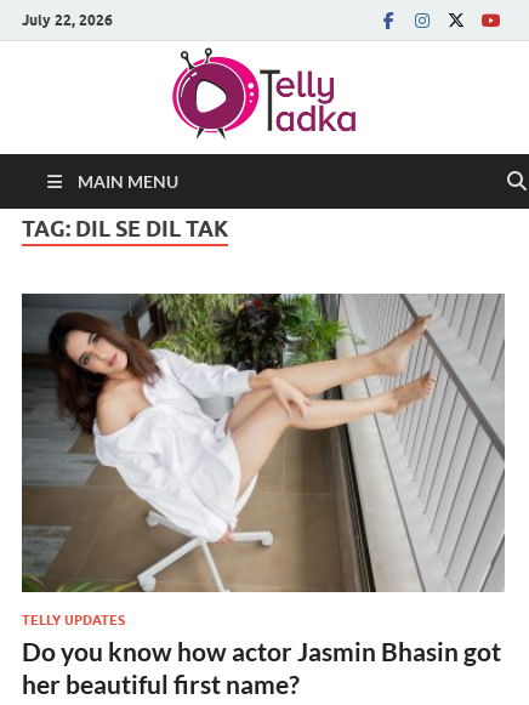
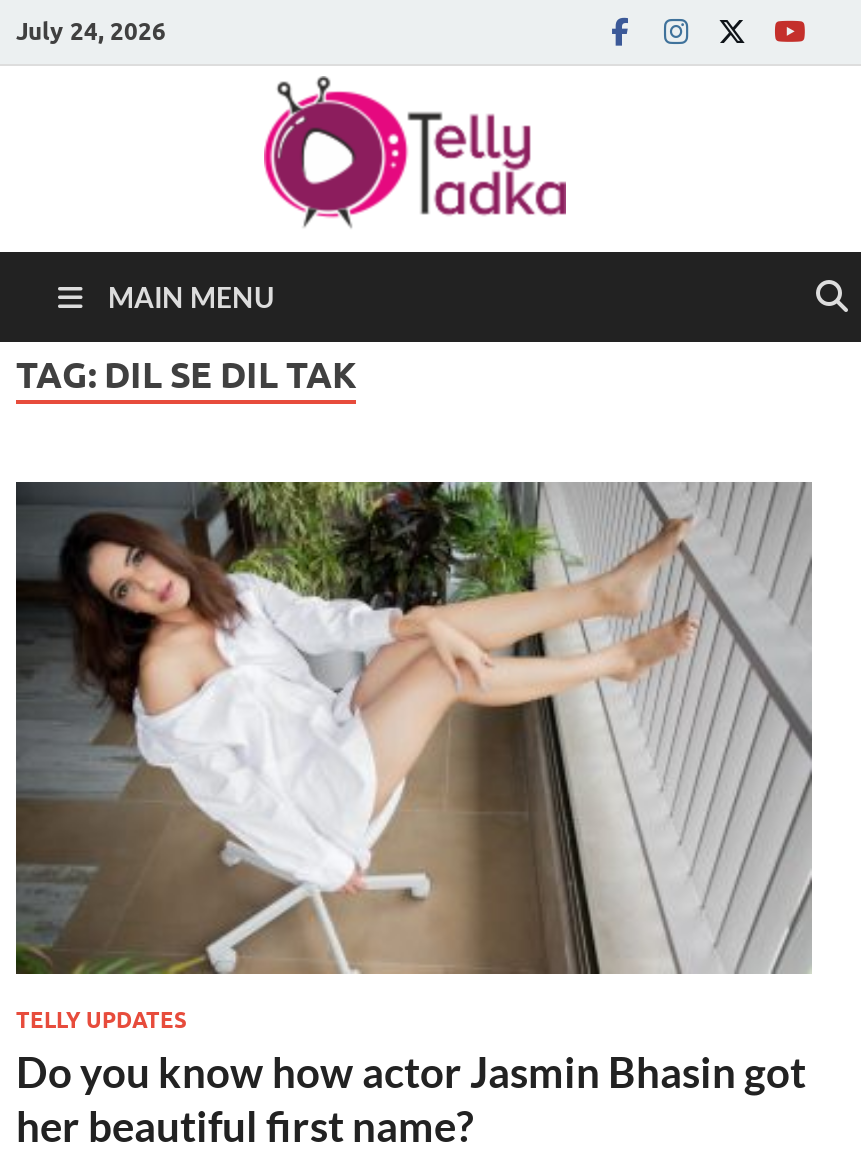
[22,10,113,29] July 22, 2026 -> [16,15,166,45] July 24, 2026

